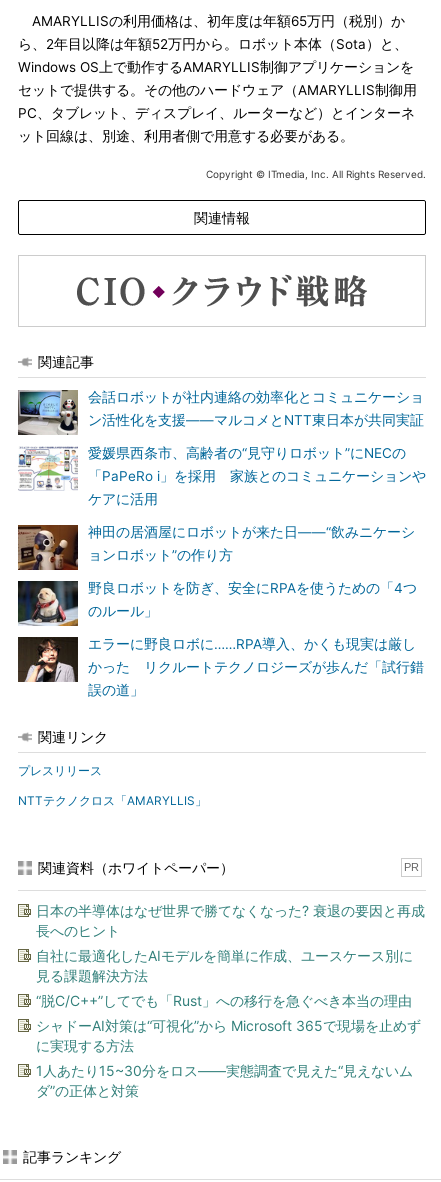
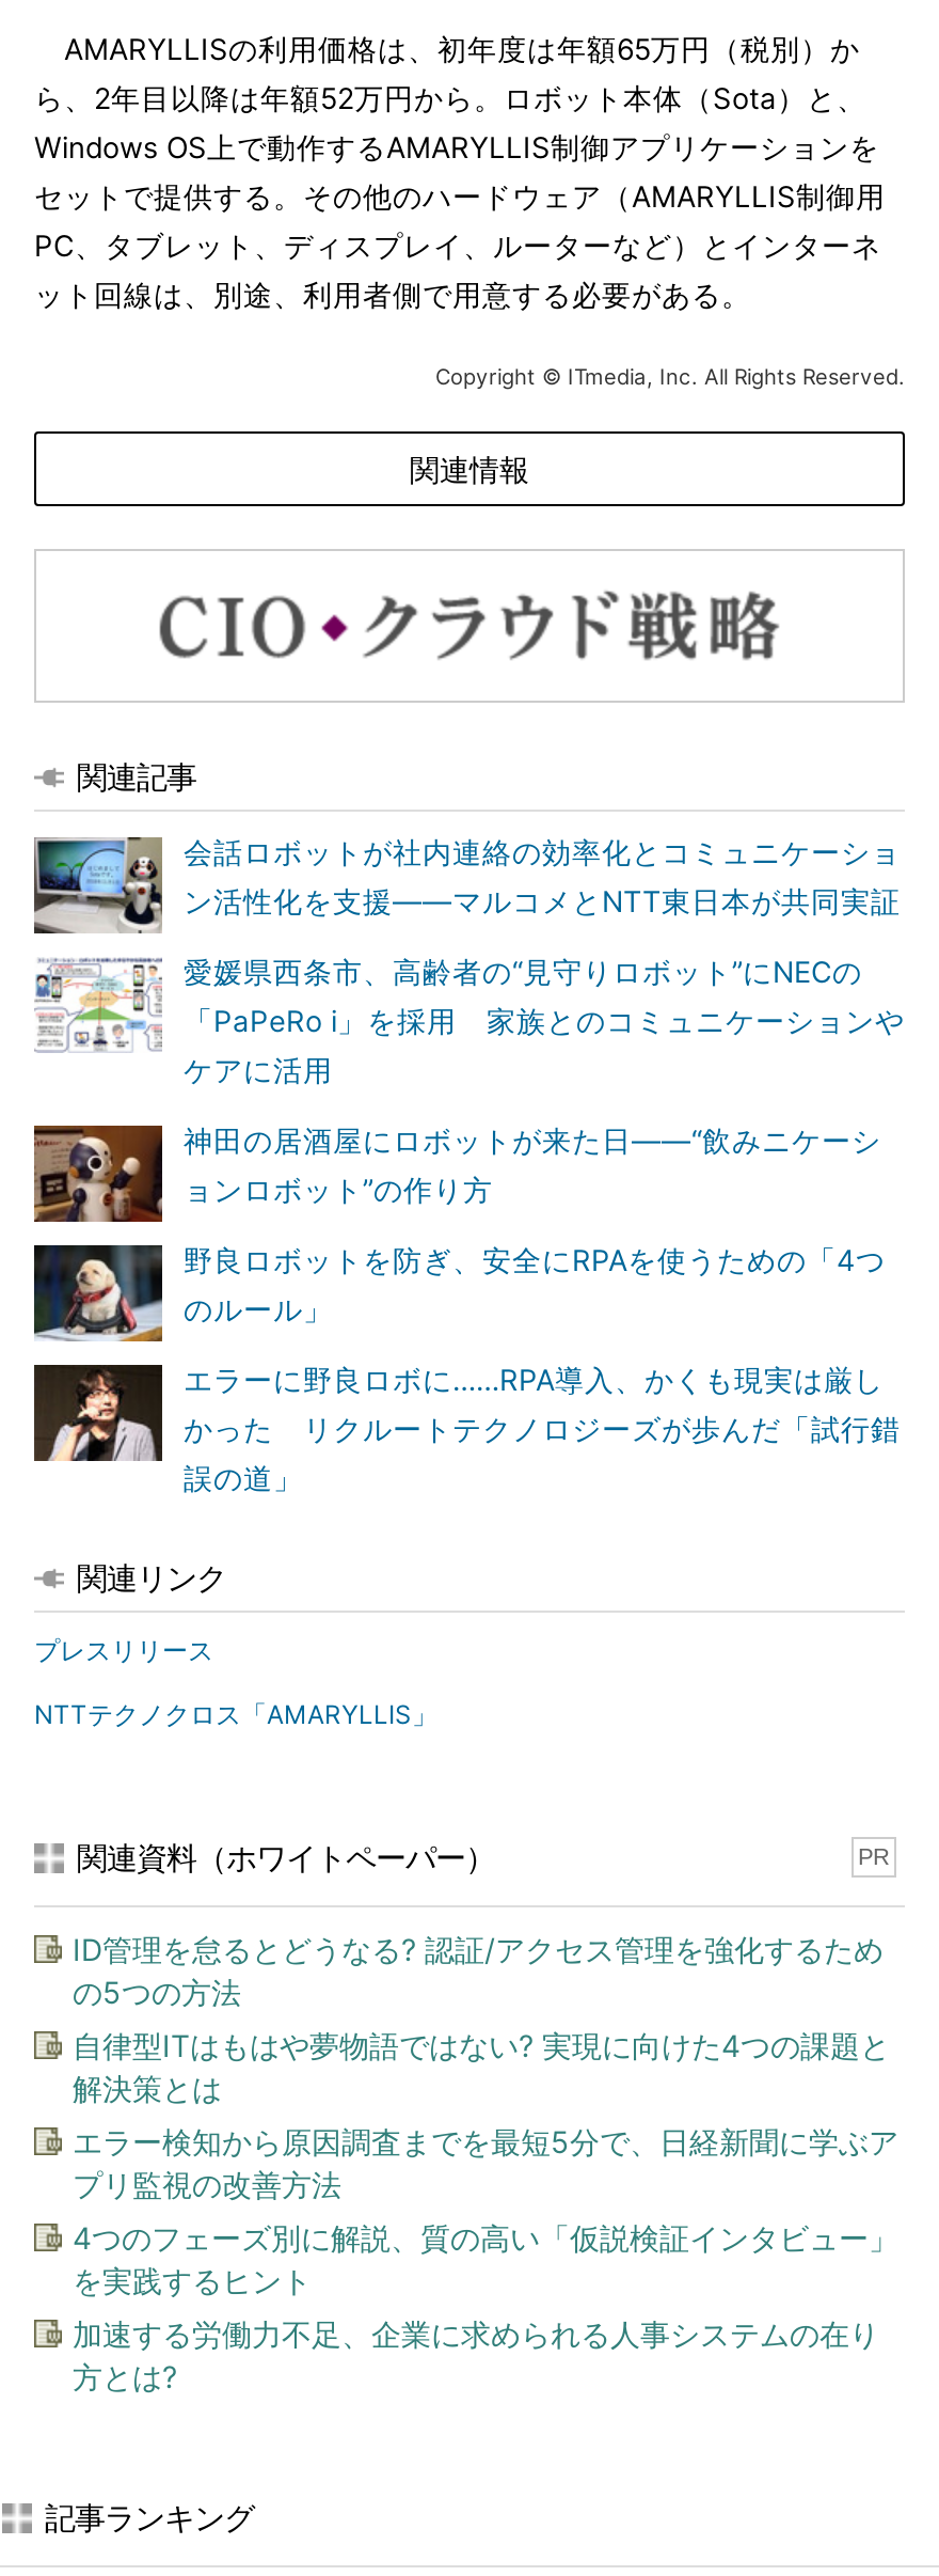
[36,902,425,939] 日本の半導体はなぜ世界で勝てなくなった? 衰退の要因と再成 | 長へのヒント -> [73,1931,884,2010] ID管理を怠るとどうなる? 認証/アクセス管理を強化するため | の5つの方法
[36,947,413,984] 自社に最適化したAIモデルを簡単に作成、ユースケース別に | 見る課題解決方法 -> [73,2027,890,2106] 自律型ITはもはや夢物語ではない? 実現に向けた4つの課題と | 解決策とは
[36,992,412,1009] “脱C/C++”してでも「Rust」への移行を急ぐべき本当の理由 -> [73,2123,898,2202] エラー検知から原因調査までを最短5分で、日経新聞に学ぶア | プリ監視の改善方法
[36,1017,421,1054] シャドーAI対策は“可視化”から Microsoft 365で現場を止めず | に実現する方法 -> [73,2219,898,2298] 4つのフェーズ別に解説、質の高い「仮説検証インタビュー」 | を実践するヒント
[36,1062,413,1099] 1人あたり15~30分をロス――実態調査で見えた“見えないム | ダ”の正体と対策 -> [73,2315,879,2394] 加速する労働力不足、企業に求められる人事システムの在り | 方とは?

